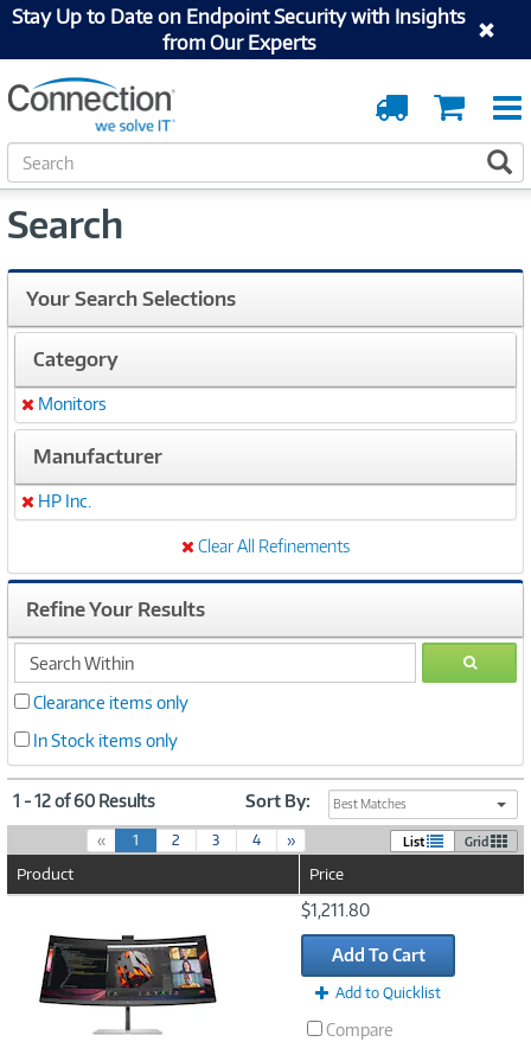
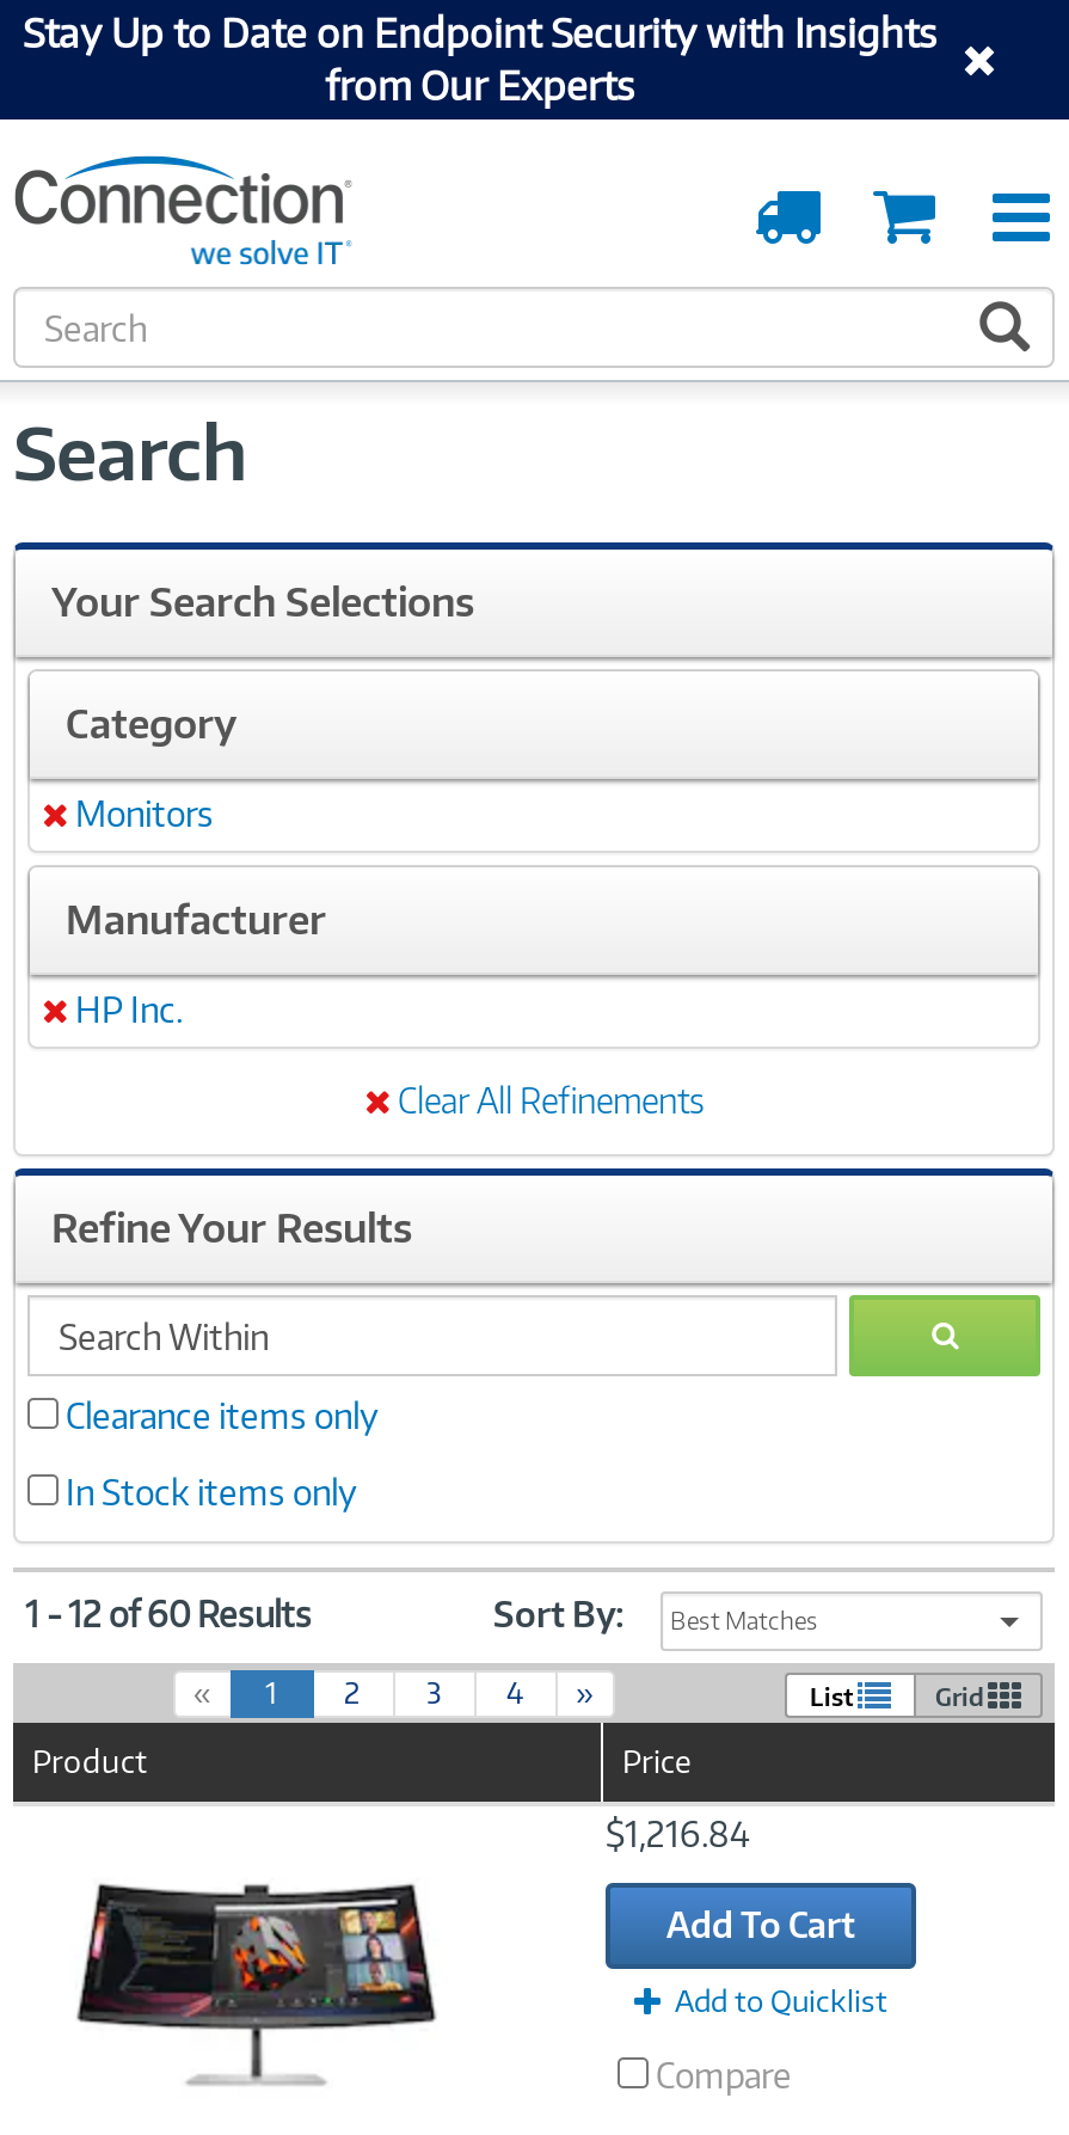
[301,900,373,920] $1,211.80 -> [606,1814,756,1854] $1,216.84

